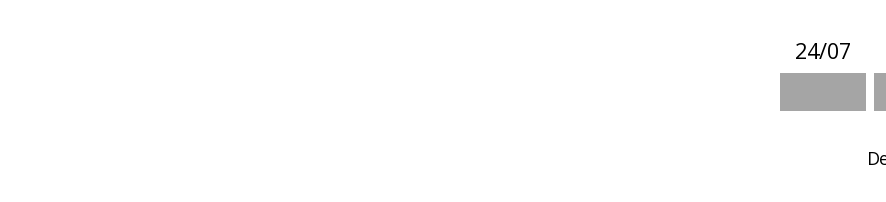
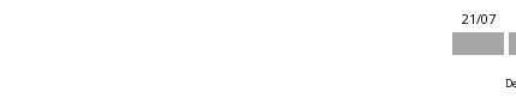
[795,35,851,65] 24/07 -> [461,10,495,27] 21/07

